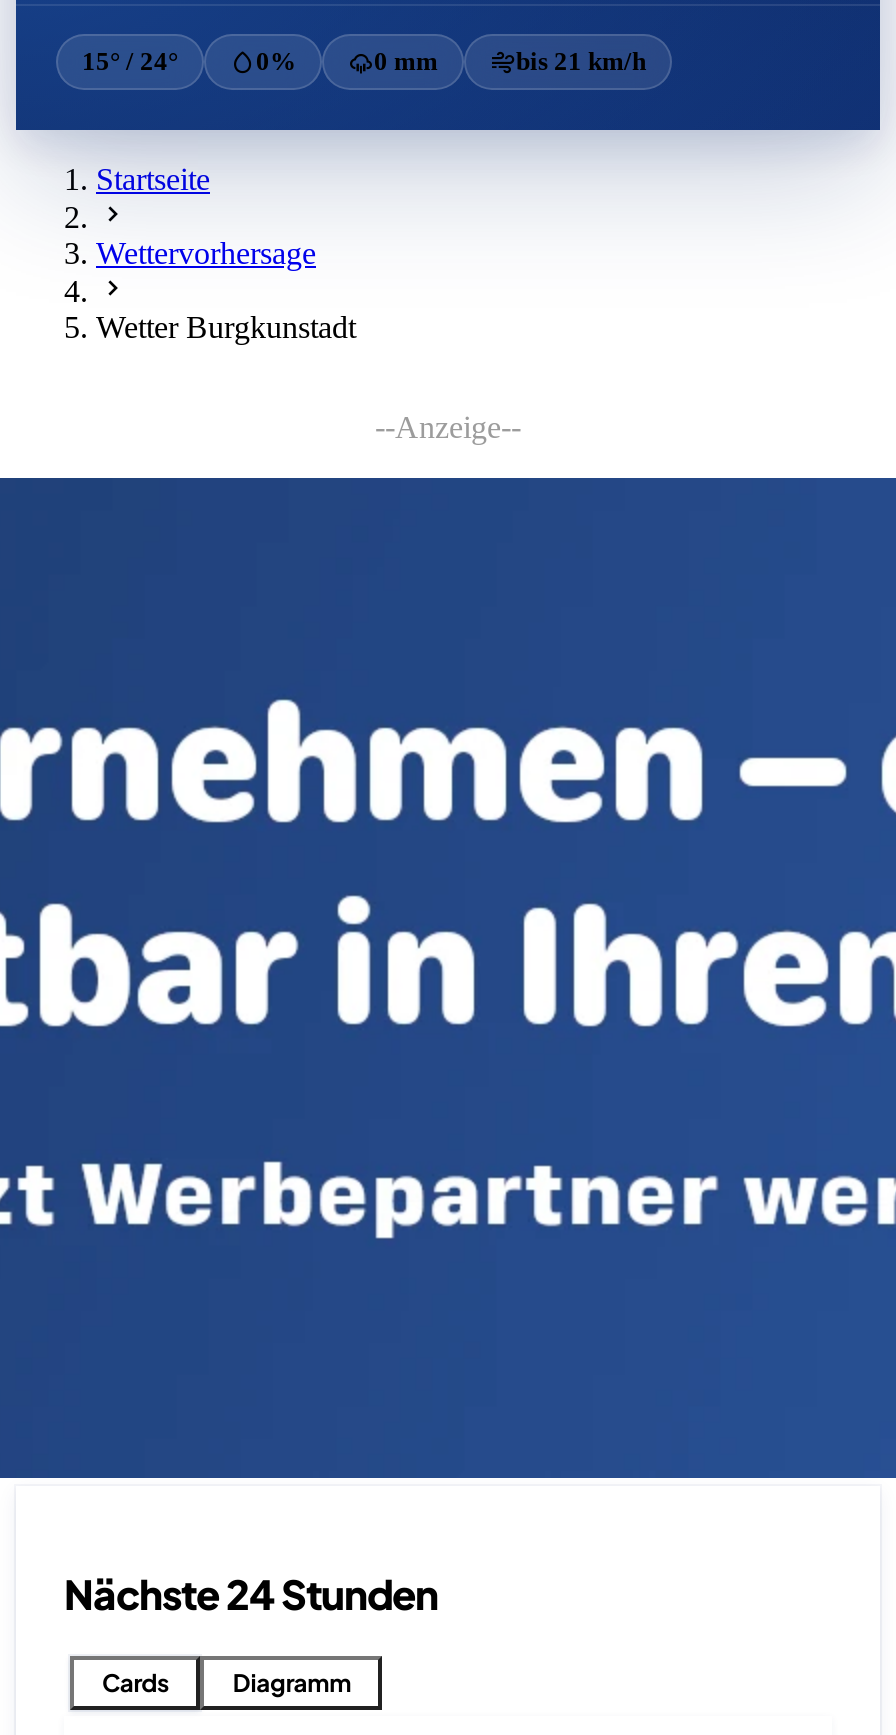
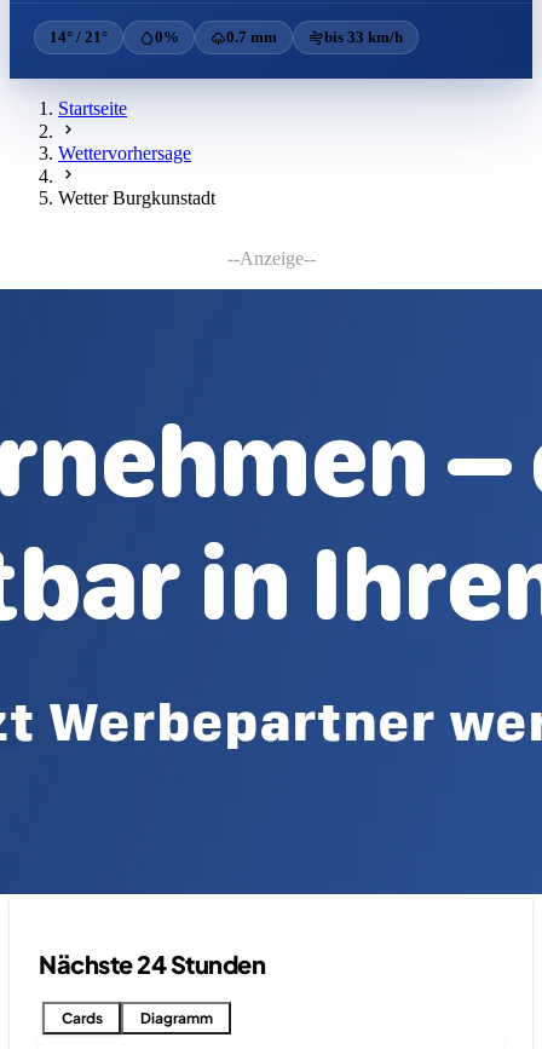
[82,46,178,76] 15° / 24° -> [50,28,108,46] 14° / 21°
[374,46,438,76] 0 mm -> [226,28,277,46] 0.7 mm
[516,46,646,76] bis 21 km/h -> [324,28,403,46] bis 33 km/h

